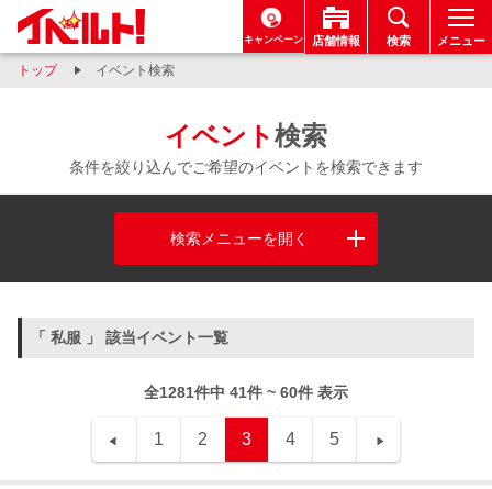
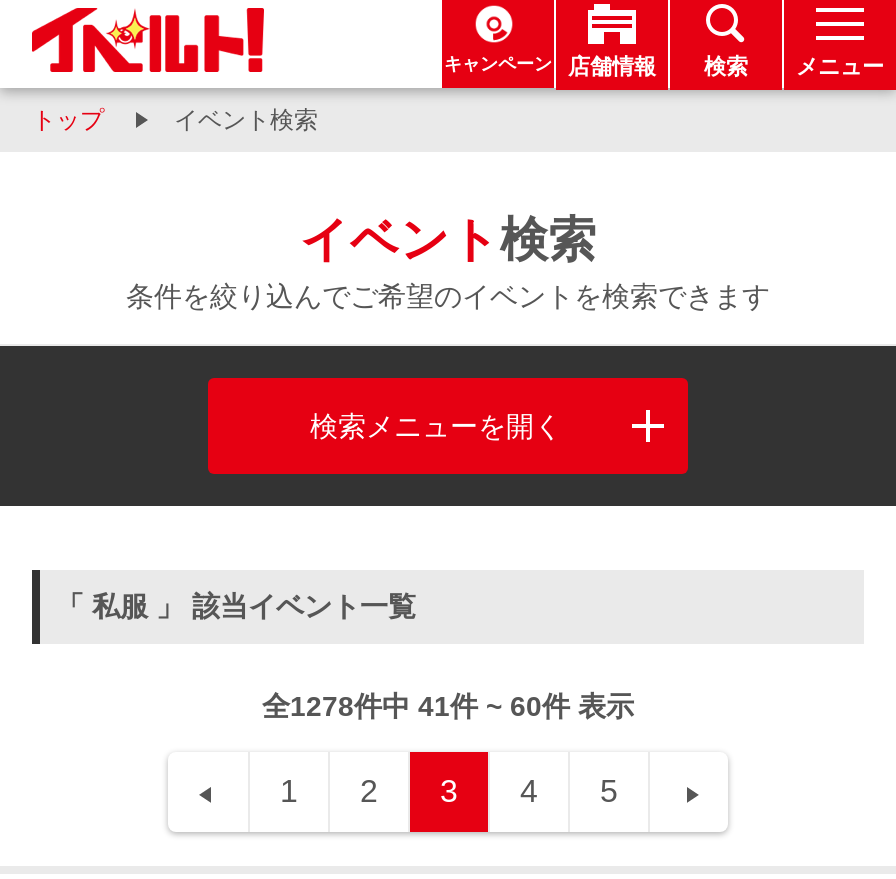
[144,384,348,401] 全1281件中 41件 ~ 60件 表示 -> [262,690,634,722] 全1278件中 41件 ~ 60件 表示

